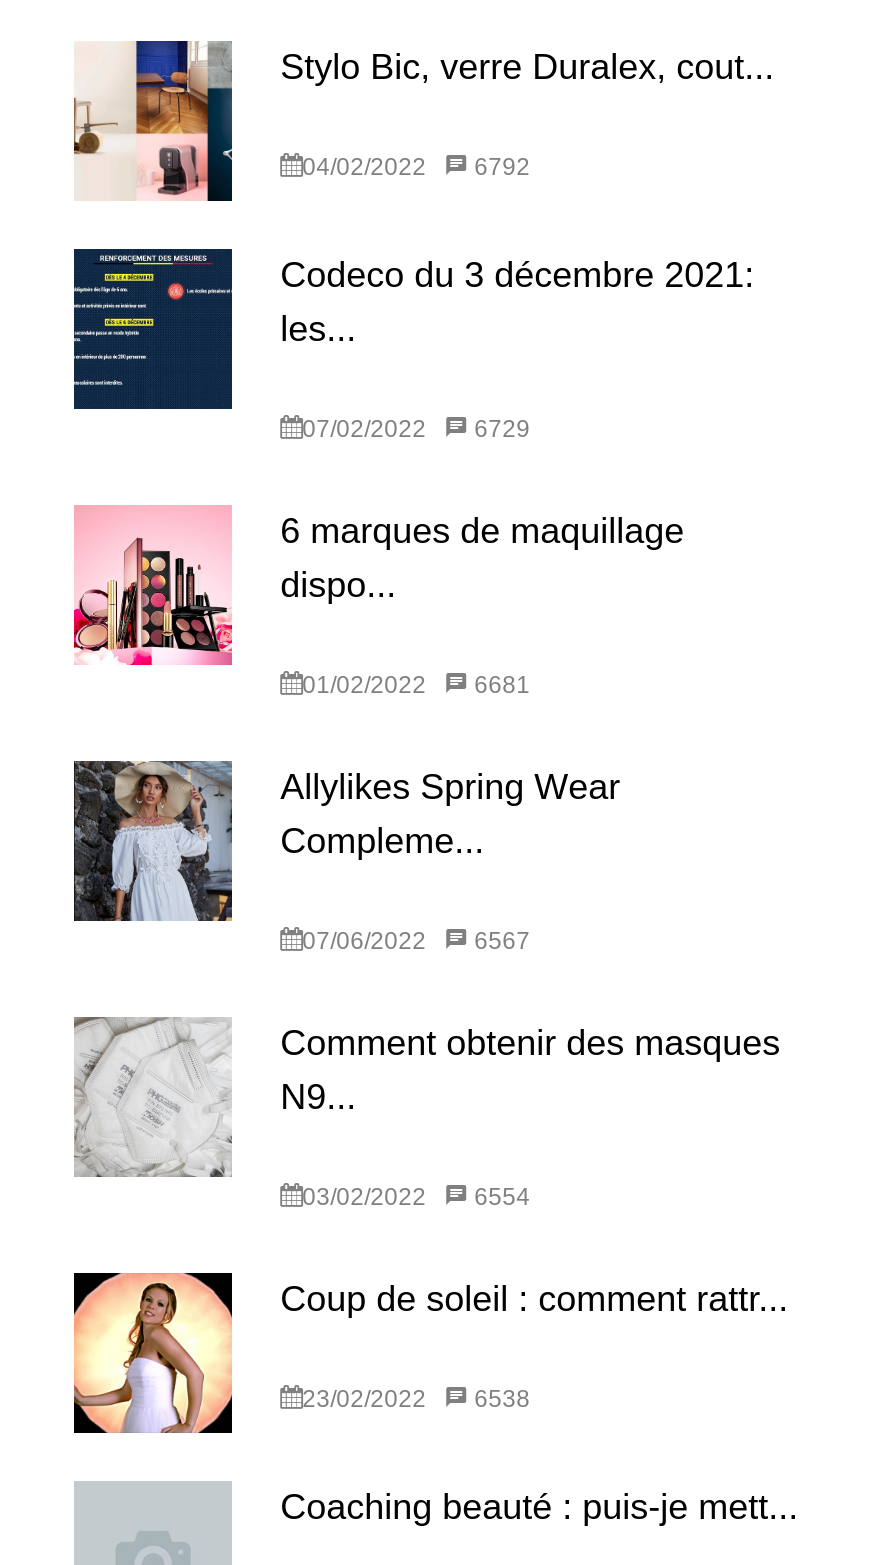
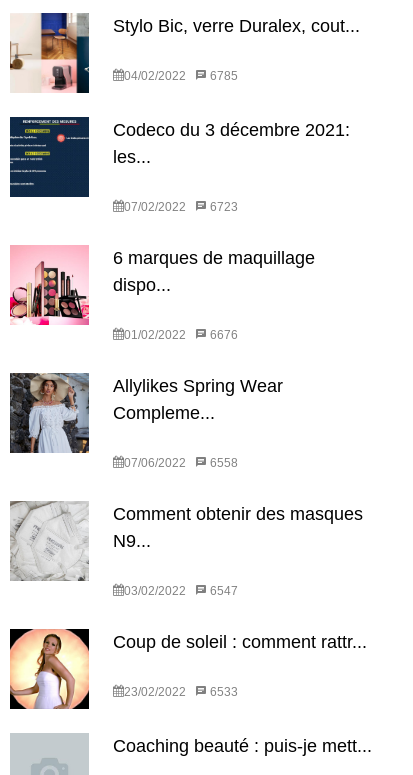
[302,152,530,180] 04/02/2022 6792 -> [124,68,238,82] 04/02/2022 6785
[302,414,530,442] 07/02/2022 6729 -> [124,199,238,213] 07/02/2022 6723
[302,670,530,698] 01/02/2022 6681 -> [124,327,238,341] 01/02/2022 6676
[302,926,530,954] 07/06/2022 6567 -> [124,455,238,469] 07/06/2022 6558
[302,1182,530,1210] 03/02/2022 6554 -> [124,583,238,597] 03/02/2022 6547
[302,1384,530,1412] 23/02/2022 6538 -> [124,684,238,698] 23/02/2022 6533

